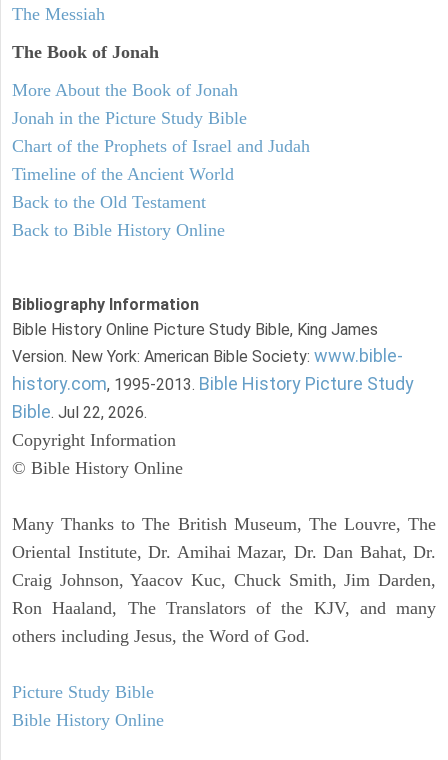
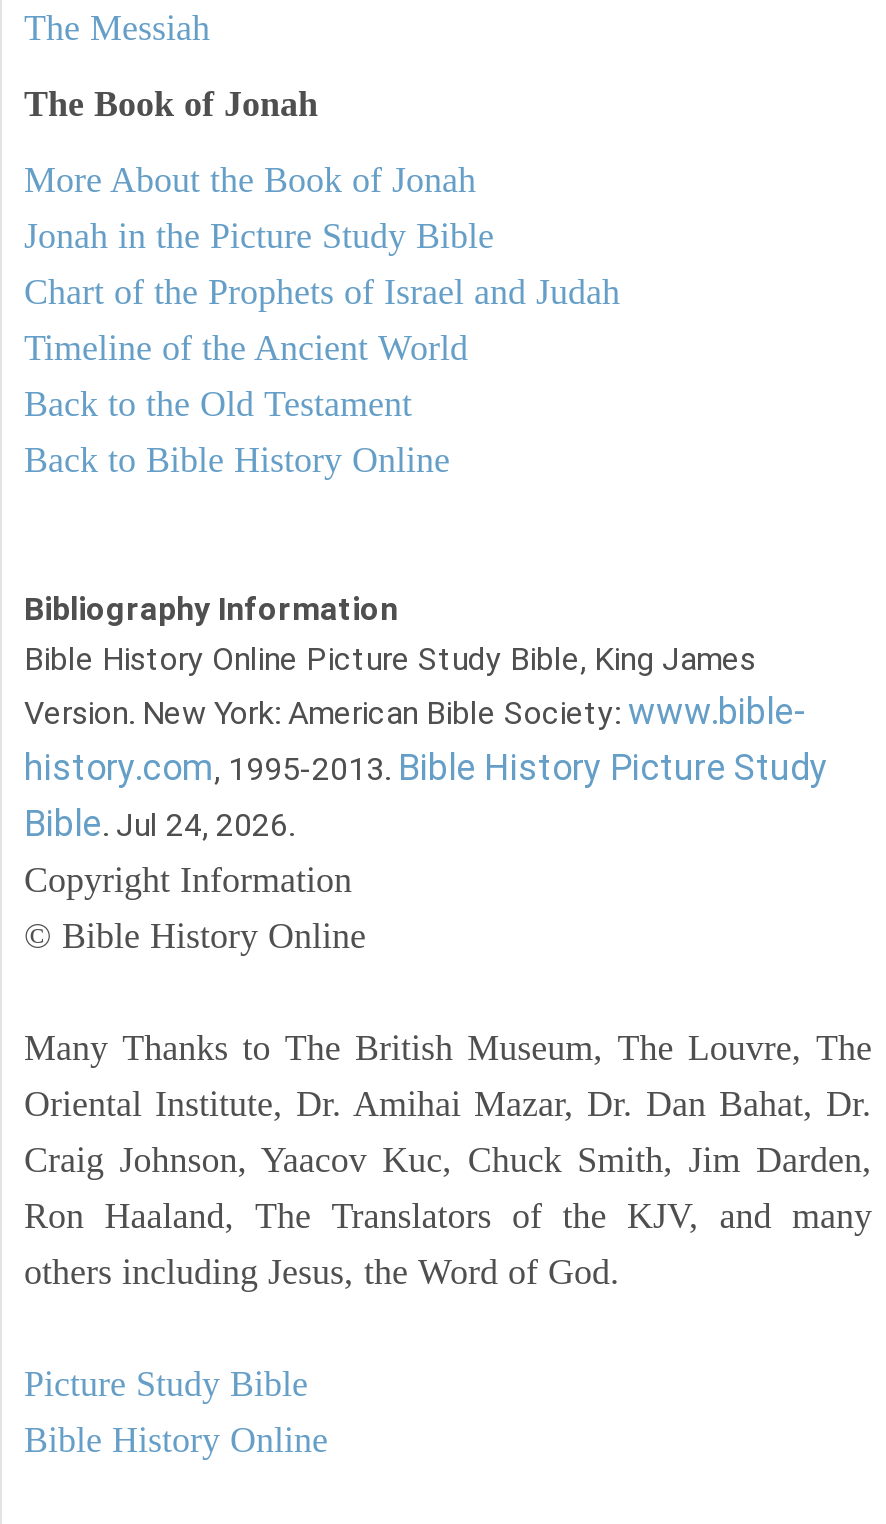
[12,401,147,422] Bible. Jul 22, 2026. -> [24,802,294,844] Bible. Jul 24, 2026.

